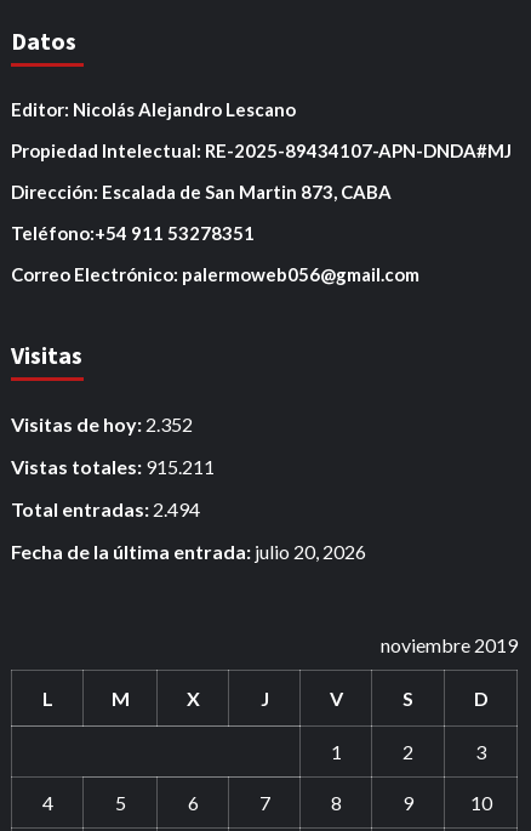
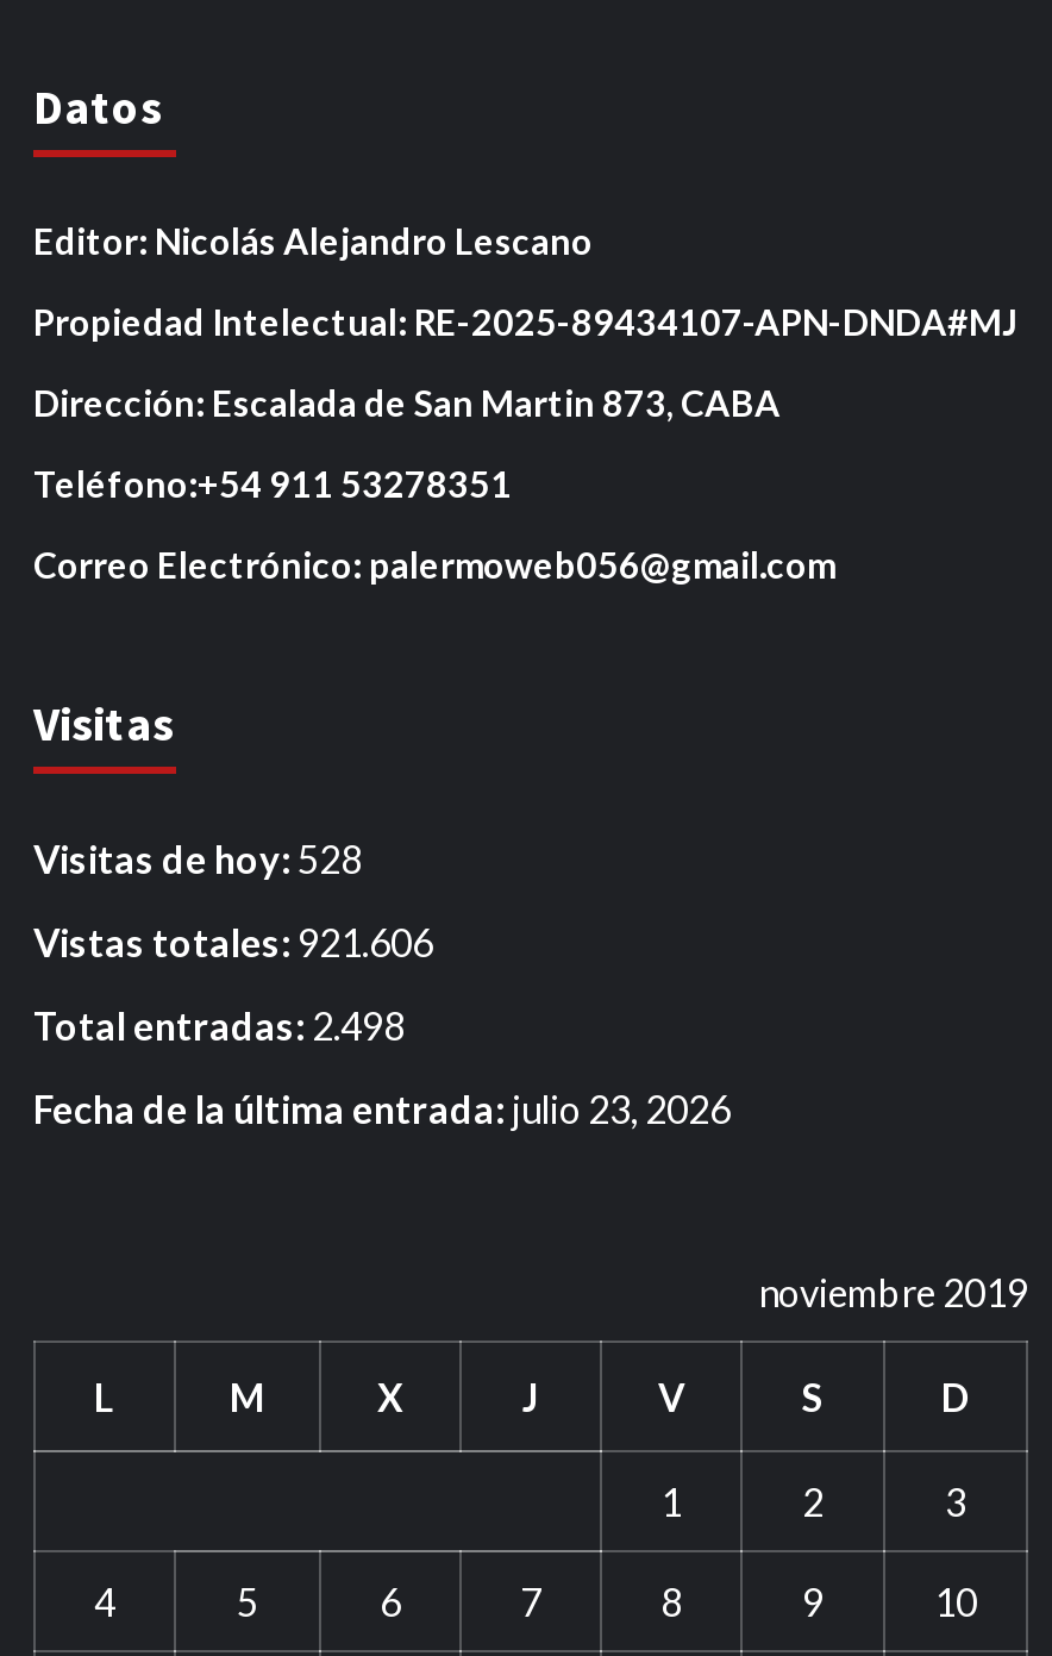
[11,412,193,435] Visitas de hoy: 2.352 -> [33,835,362,881] Visitas de hoy: 528
[11,455,215,478] Vistas totales: 915.211 -> [33,919,433,964] Vistas totales: 921.606
[11,497,200,520] Total entradas: 2.494 -> [33,1002,405,1047] Total entradas: 2.498
[11,540,366,563] Fecha de la última entrada: julio 20, 2026 -> [33,1085,731,1131] Fecha de la última entrada: julio 23, 2026

